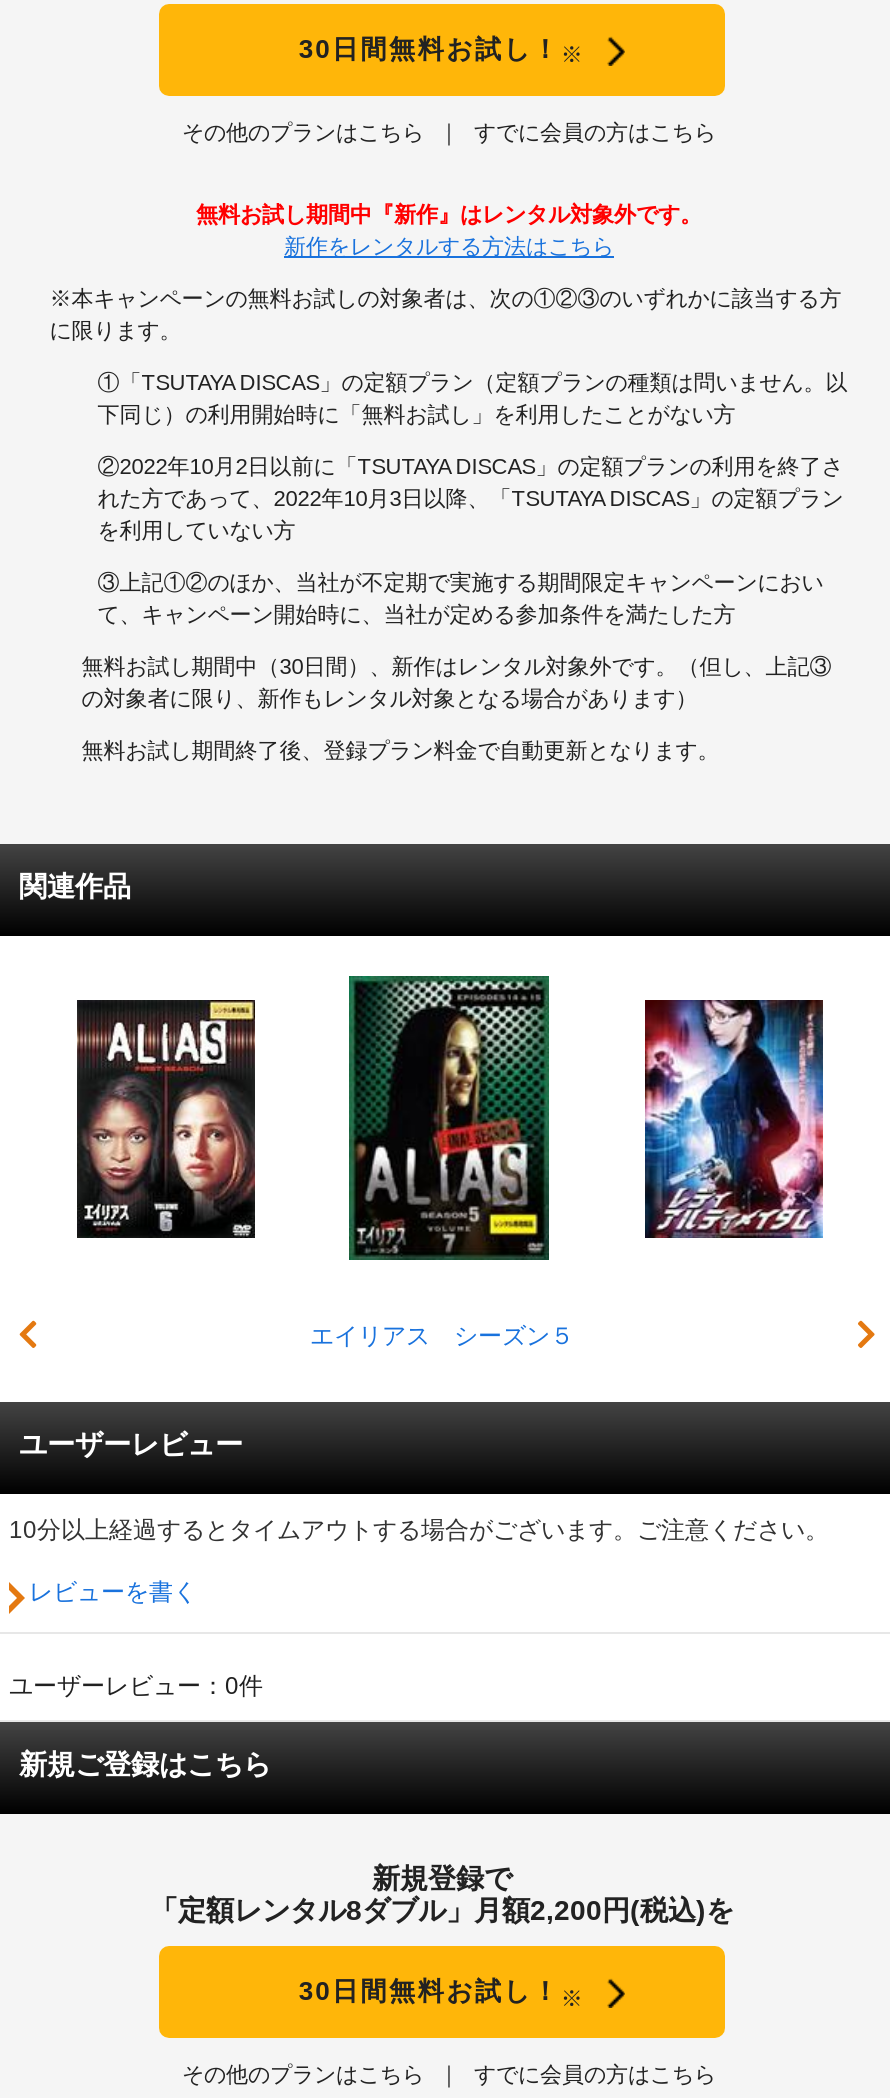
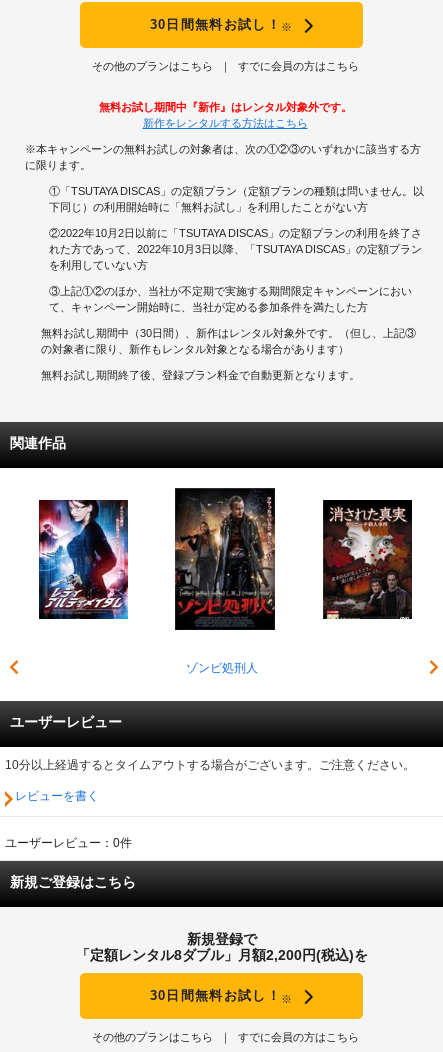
[310,976,574,1351] [image] | エイリアス シーズン５ -> [174,488,276,675] [image] | ゾンビ処刑人
[75,1000,257,1240] [image] -> [38,499,129,620] [image]
[643,998,825,1240] [image] -> [322,499,413,620] [image]

